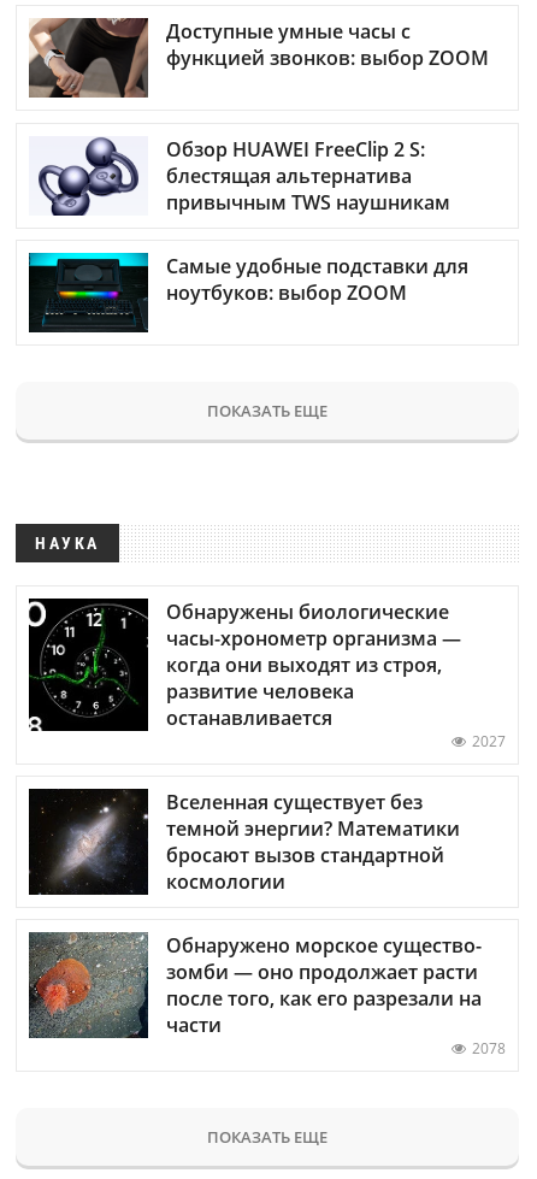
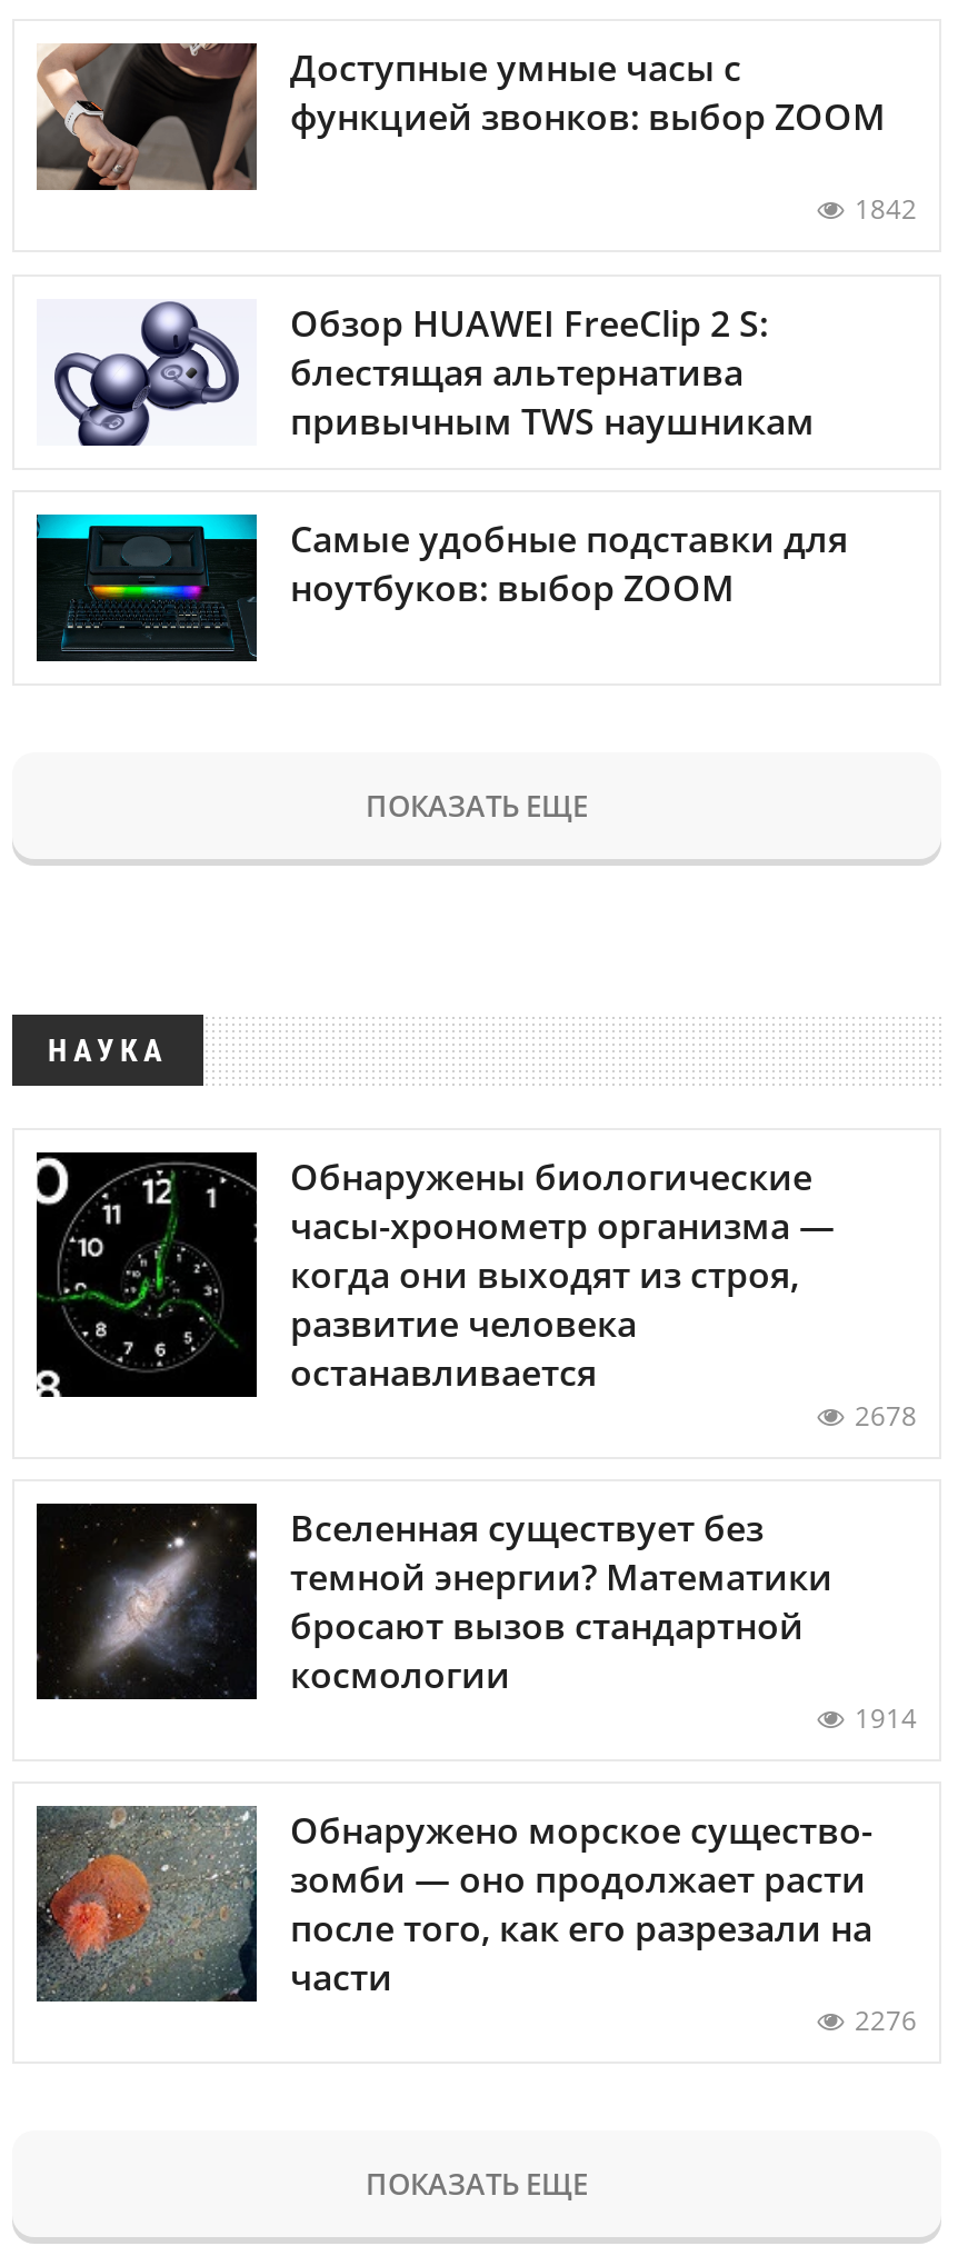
none -> [855,191,917,229] 1842
[472,731,506,751] 2027 -> [855,1397,917,1435] 2678
none -> [855,1700,917,1737] 1914
[472,1038,506,1059] 2078 -> [855,2002,917,2040] 2276

